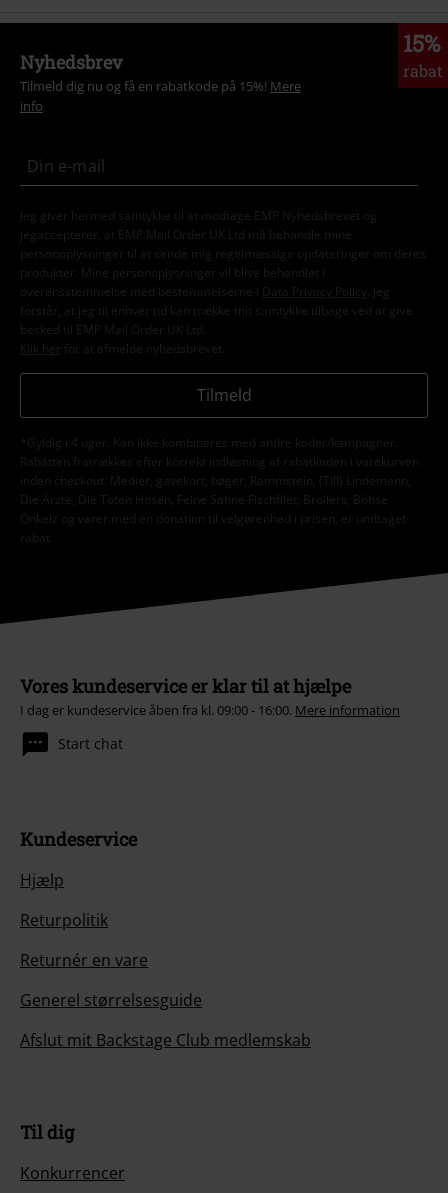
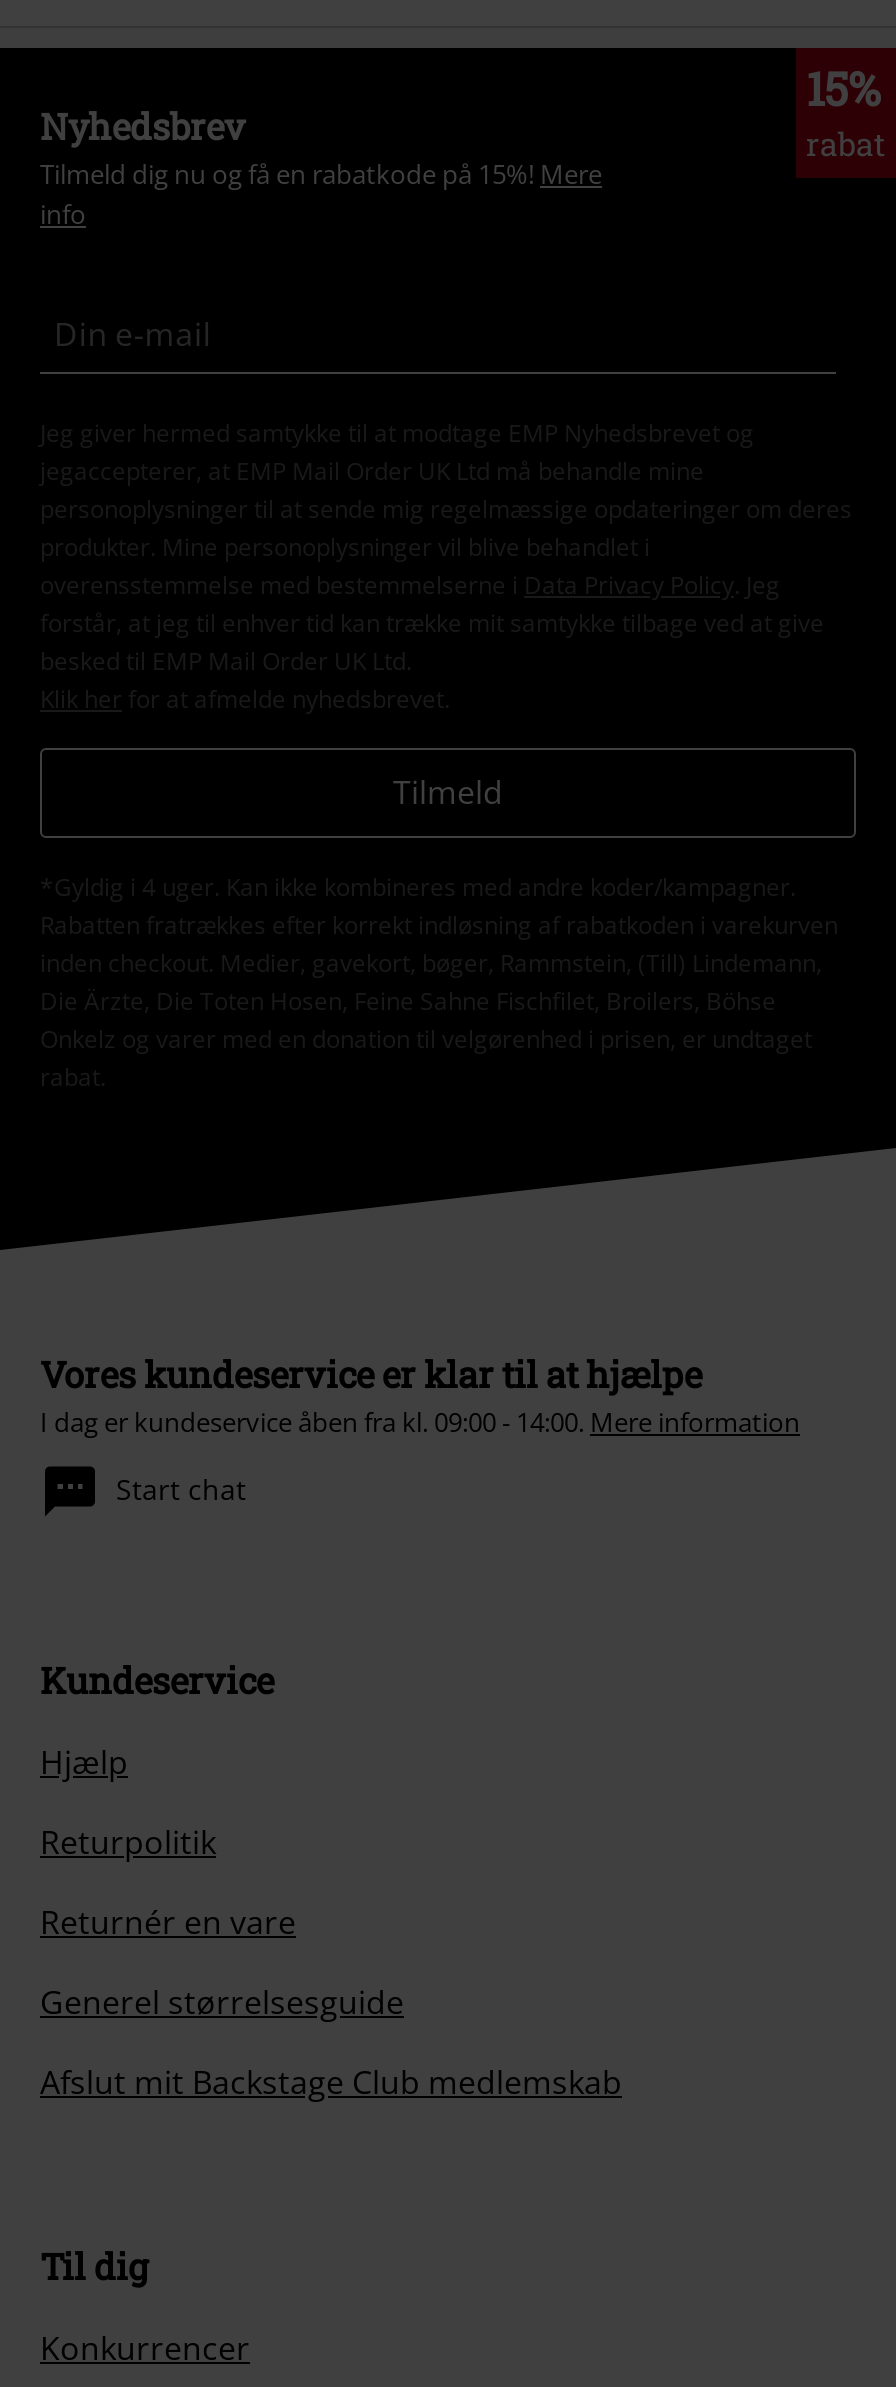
[20,701,400,719] I dag er kundeservice åben fra kl. 09:00 - 16:00. Mere information -> [40,1404,800,1440] I dag er kundeservice åben fra kl. 09:00 - 14:00. Mere information

